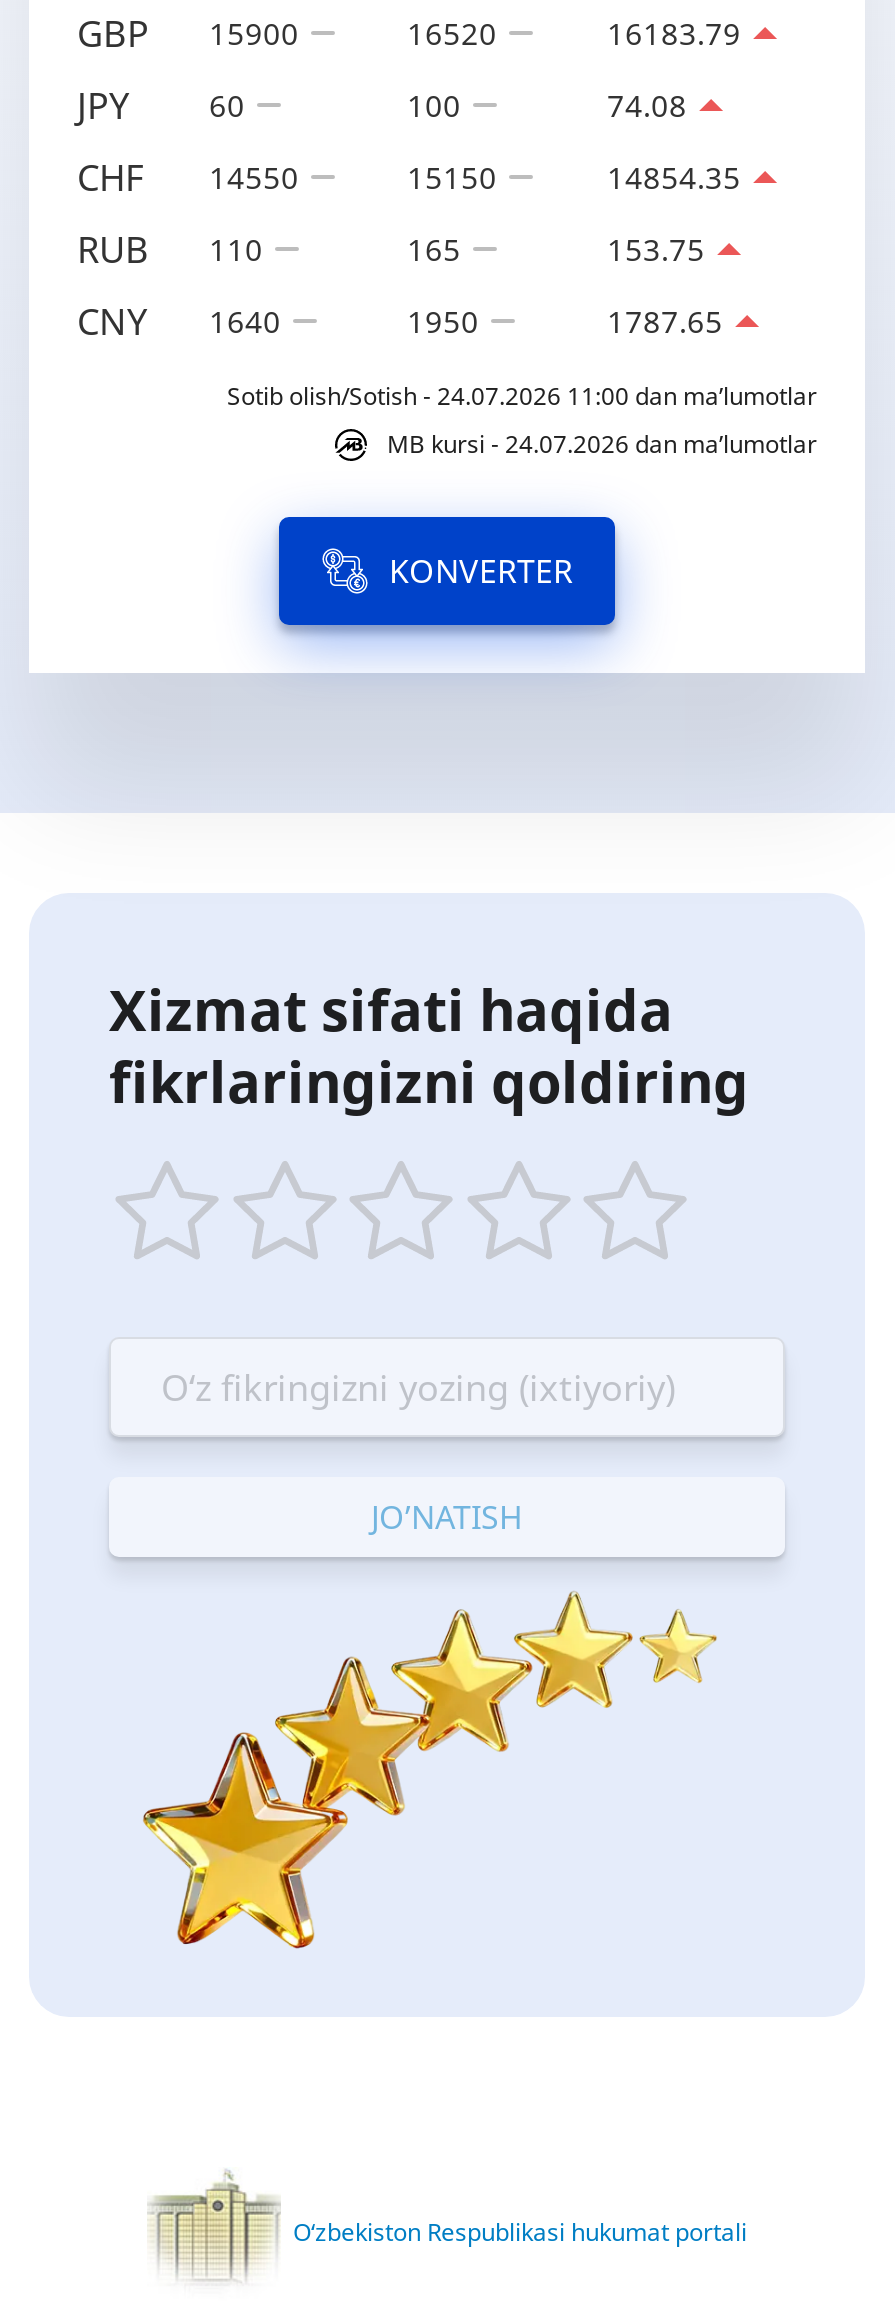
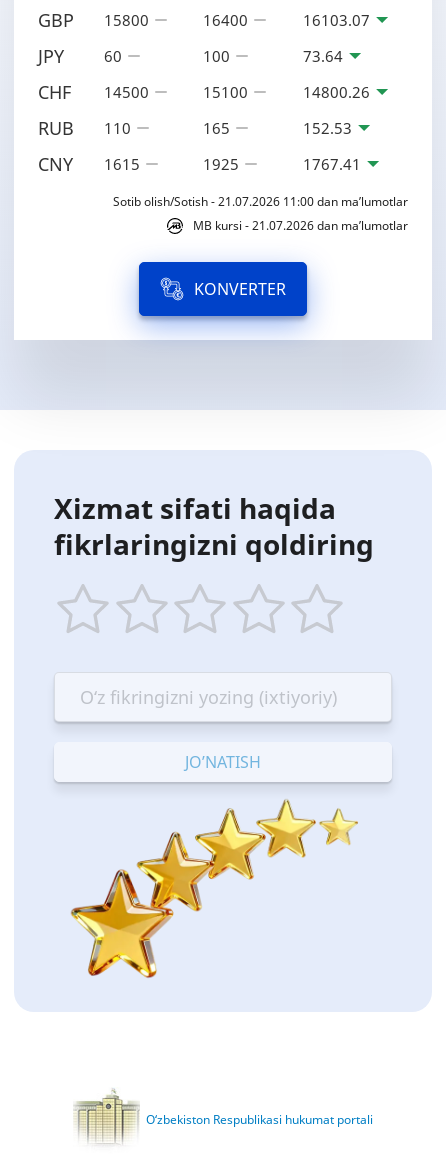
[77,9,299,57] GBP 15900 -> [38,8,149,32] GBP 15800
[407,13,497,53] 16520 -> [203,10,248,30] 16400
[607,13,741,53] 16183.79 -> [303,10,370,30] 16103.07
[607,85,687,125] 74.08 -> [303,46,343,66] 73.64
[77,153,299,201] CHF 14550 -> [38,80,149,104] CHF 14500
[407,157,497,197] 15150 -> [203,82,248,102] 15100
[607,157,741,197] 14854.35 -> [303,82,370,102] 14800.26
[607,229,705,269] 153.75 -> [303,118,352,138] 152.53
[77,297,281,345] CNY 1640 -> [38,152,140,176] CNY 1615
[407,301,479,341] 1950 -> [203,154,239,174] 1925
[607,301,723,341] 1787.65 -> [303,154,361,174] 1767.41
[227,379,817,413] Sotib olish/Sotish - 24.07.2026 11:00 dan ma’lumotlar -> [113,193,408,210] Sotib olish/Sotish - 21.07.2026 11:00 dan ma’lumotlar
[387,427,817,461] MB kursi - 24.07.2026 dan ma’lumotlar -> [193,217,408,234] MB kursi - 21.07.2026 dan ma’lumotlar

